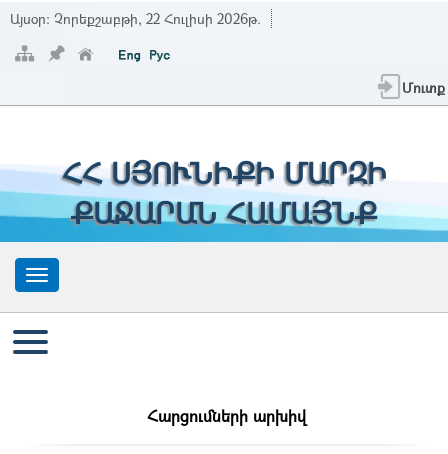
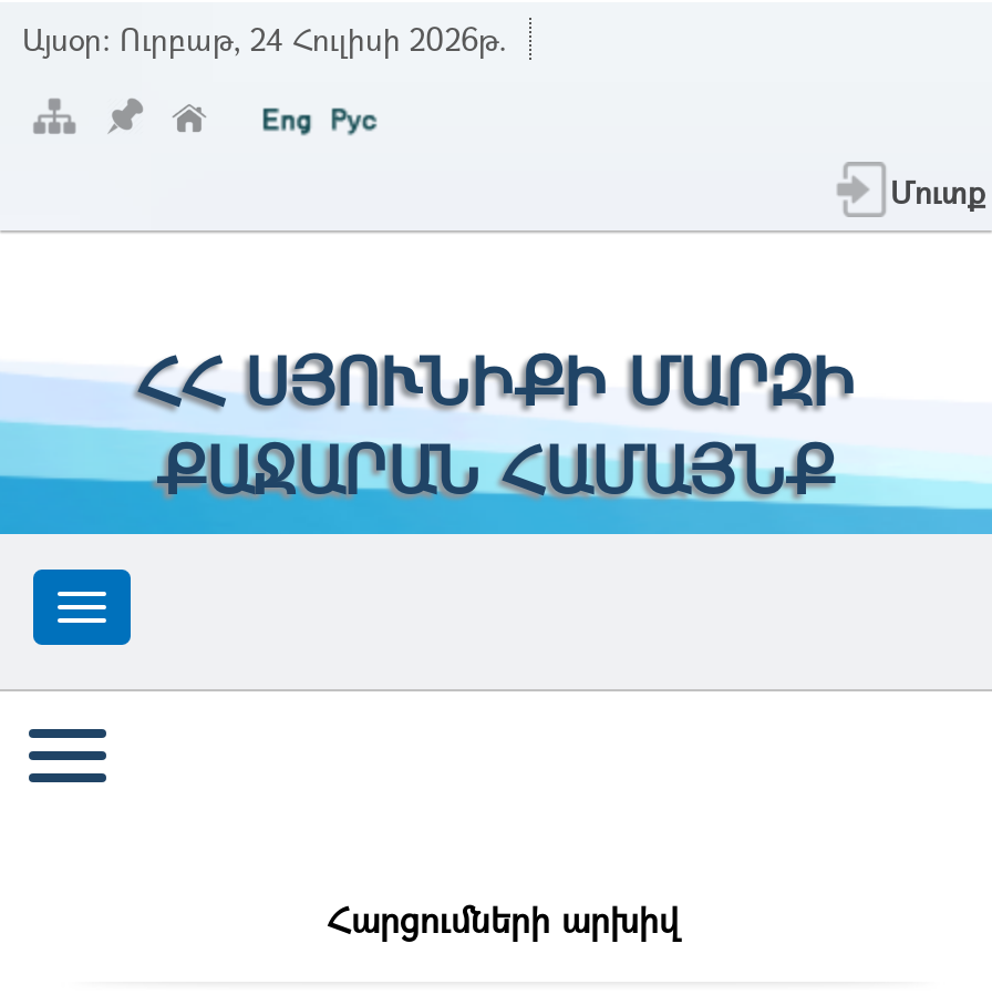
[10,9,261,28] Այսօր: Չորեքշաբթի, 22 Հուլիսի 2026թ. -> [22,18,507,60] Այսօր: Ուրբաթ, 24 Հուլիսի 2026թ.

